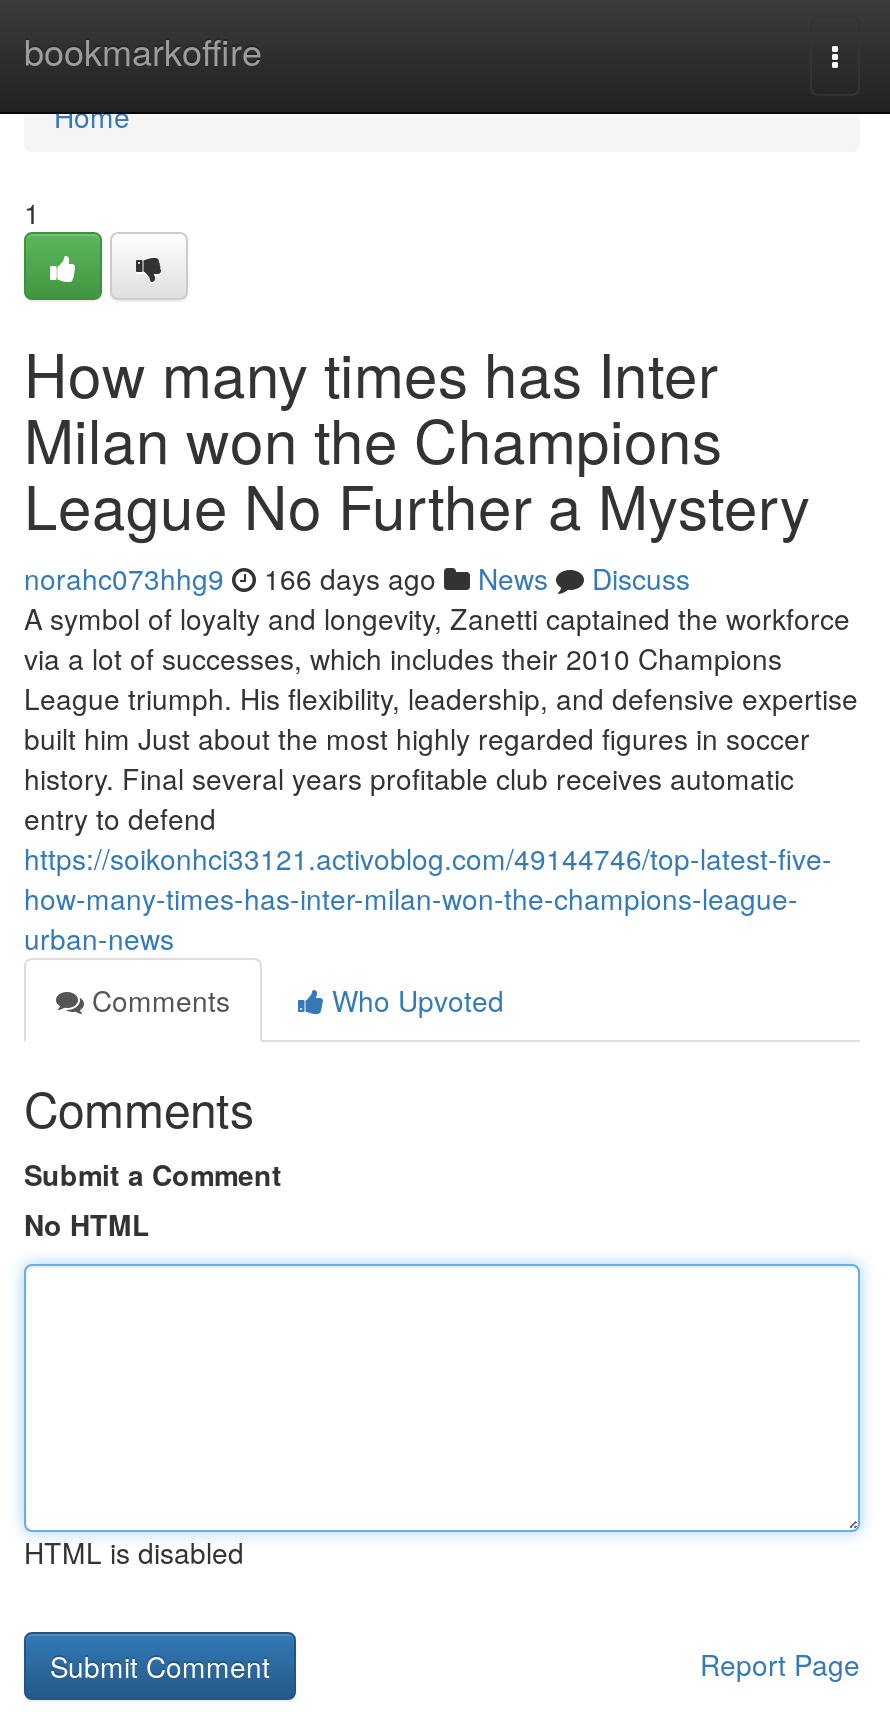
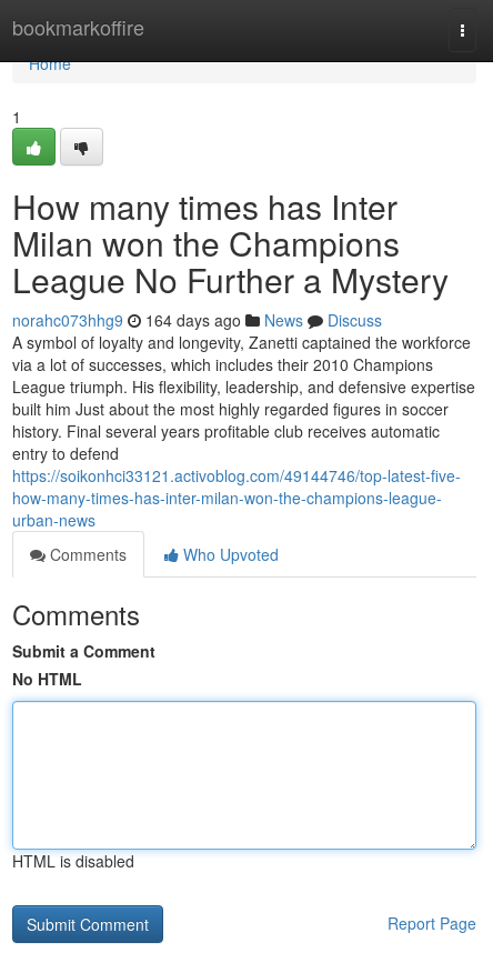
[24,558,690,598] norahc073hhg9 166 days ago News Discuss -> [12,309,382,331] norahc073hhg9 164 days ago News Discuss

